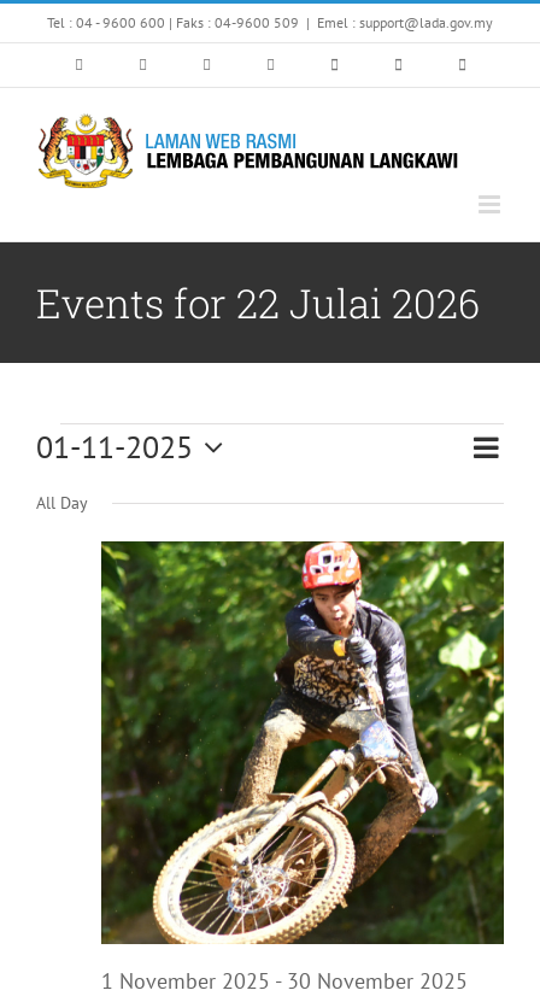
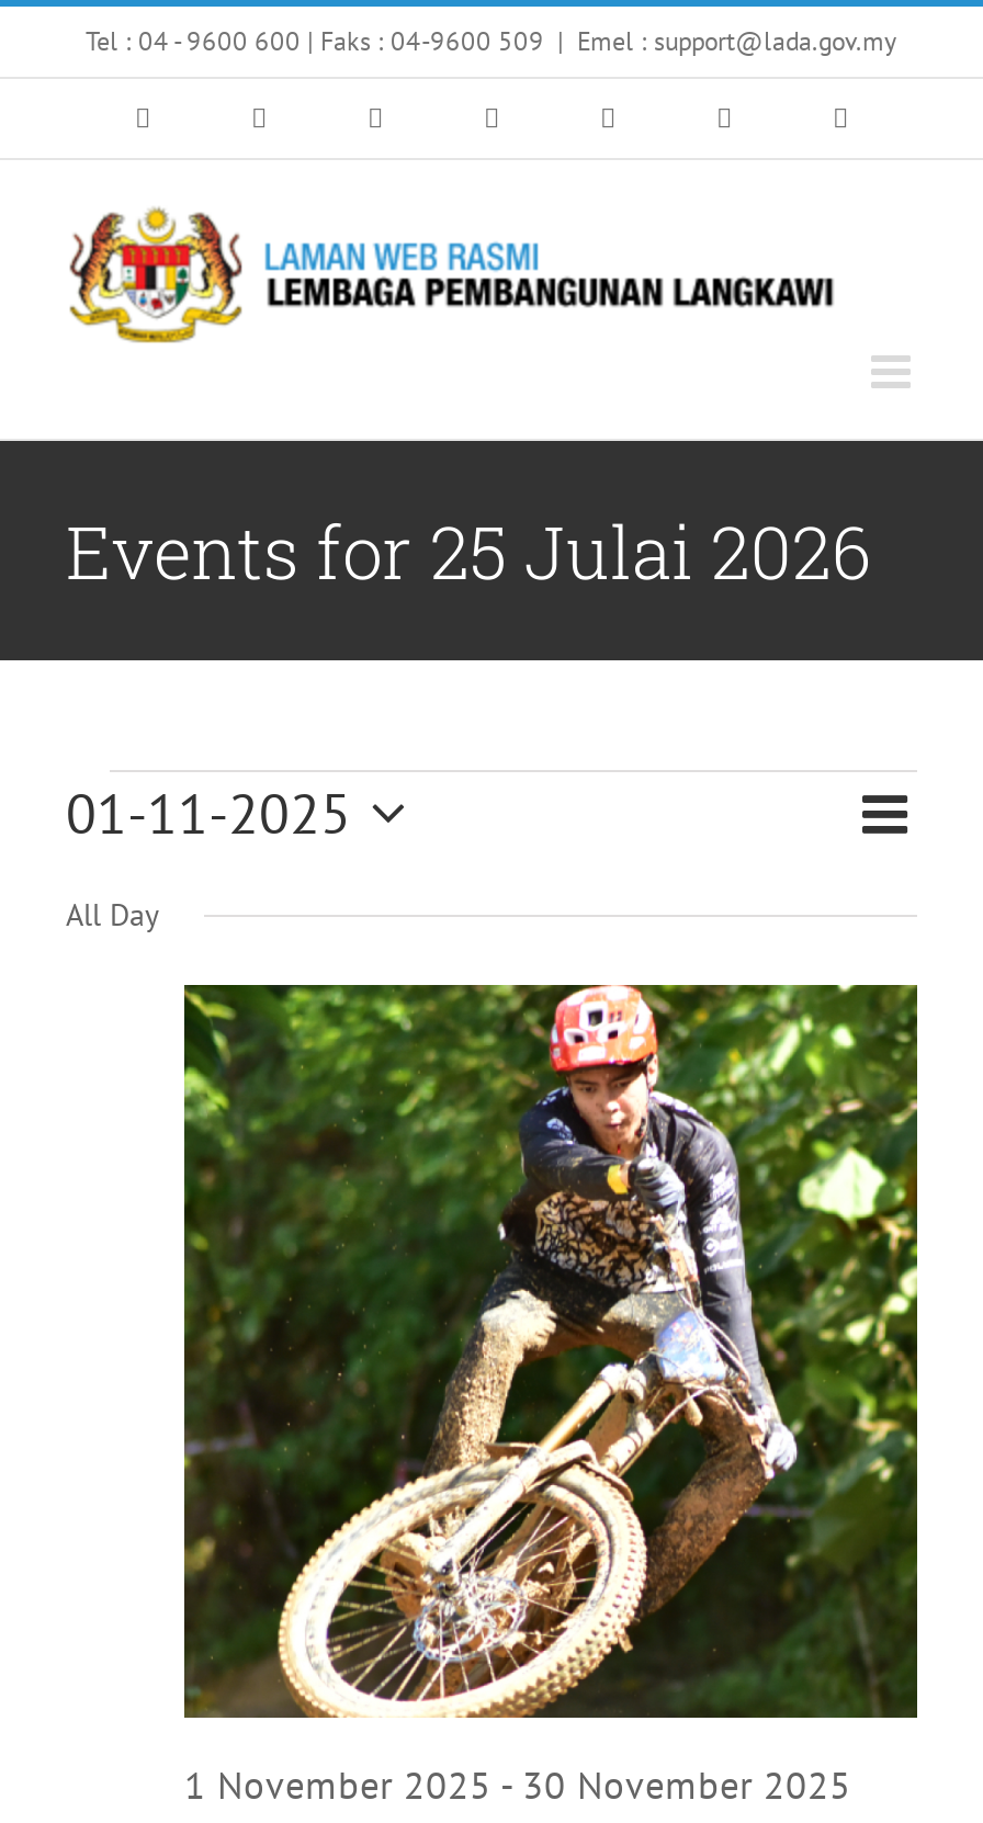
[36,276,480,329] Events for 22 Julai 2026 -> [66,502,871,599] Events for 25 Julai 2026

